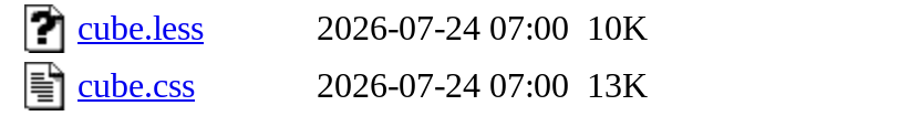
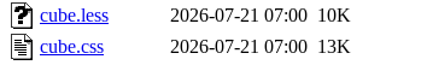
[317,10,649,47] 2026-07-24 07:00 10K -> [170,5,351,26] 2026-07-21 07:00 10K
[317,67,649,105] 2026-07-24 07:00 13K -> [170,37,351,57] 2026-07-21 07:00 13K

